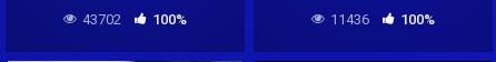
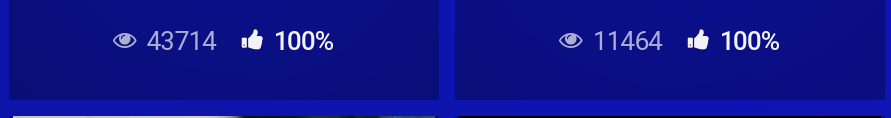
[79,11,187,28] 43702 100% -> [141,27,335,57] 43714 100%
[327,11,435,28] 11436 100% -> [587,27,781,57] 11464 100%

